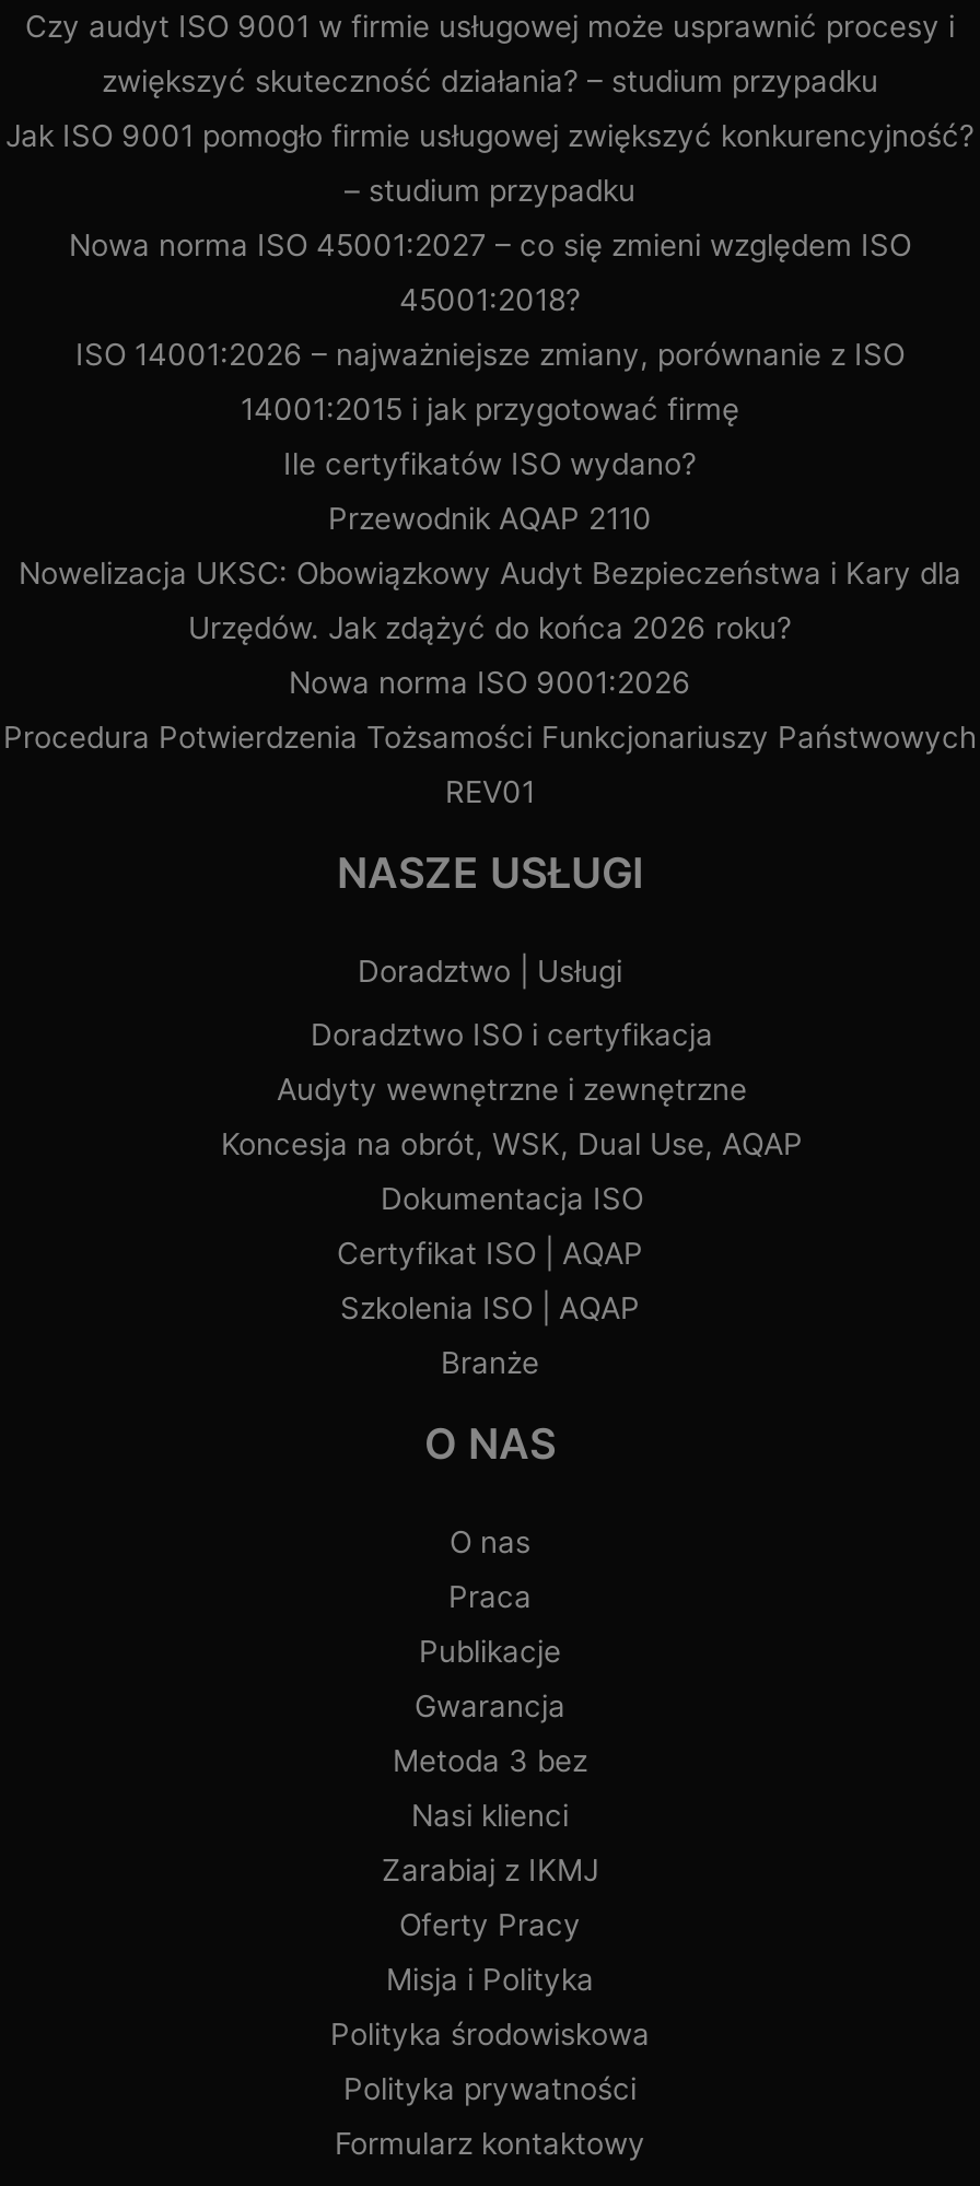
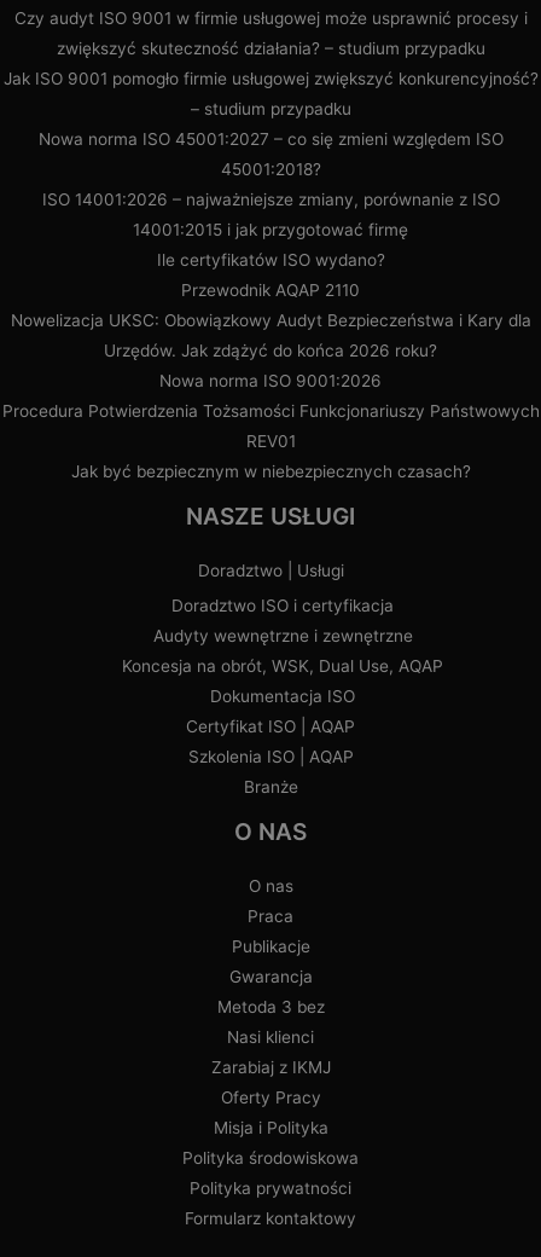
none -> [71,462,470,481] Jak być bezpiecznym w niebezpiecznych czasach?

